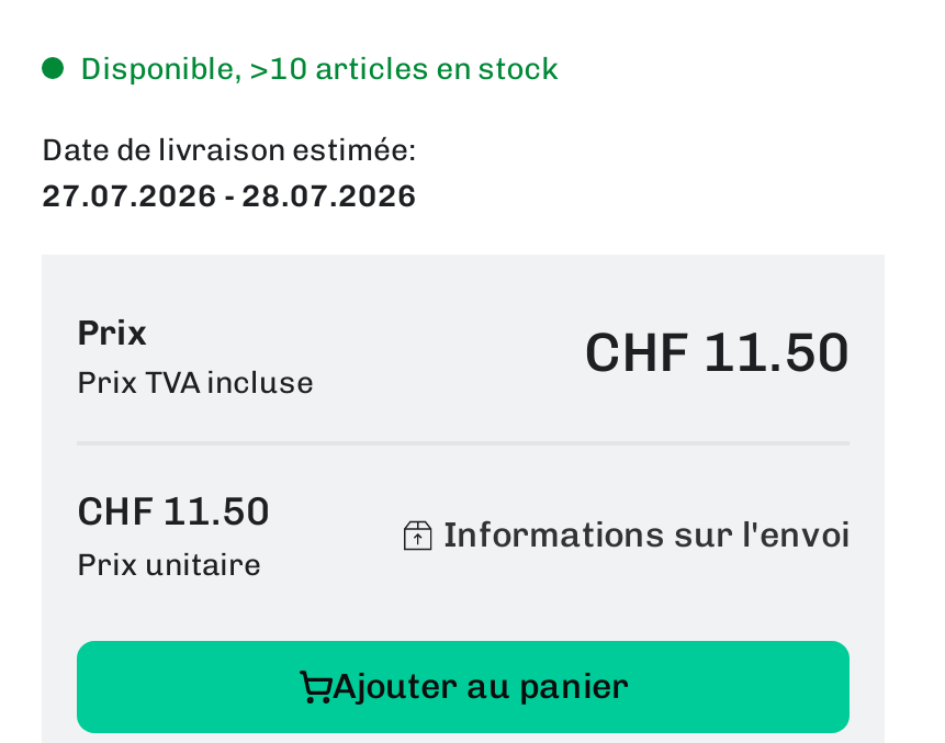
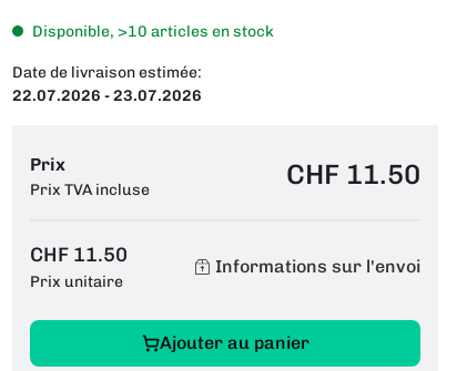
[42,178,417,215] 27.07.2026 - 28.07.2026 -> [12,86,202,105] 22.07.2026 - 23.07.2026

